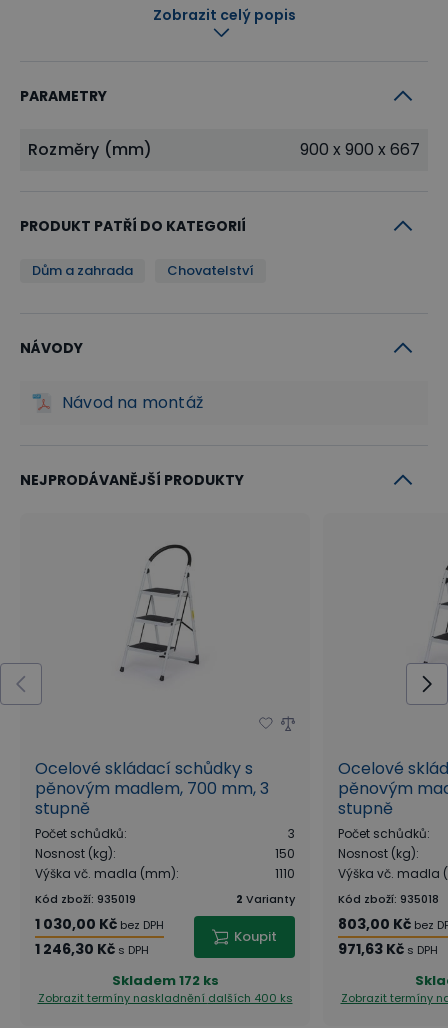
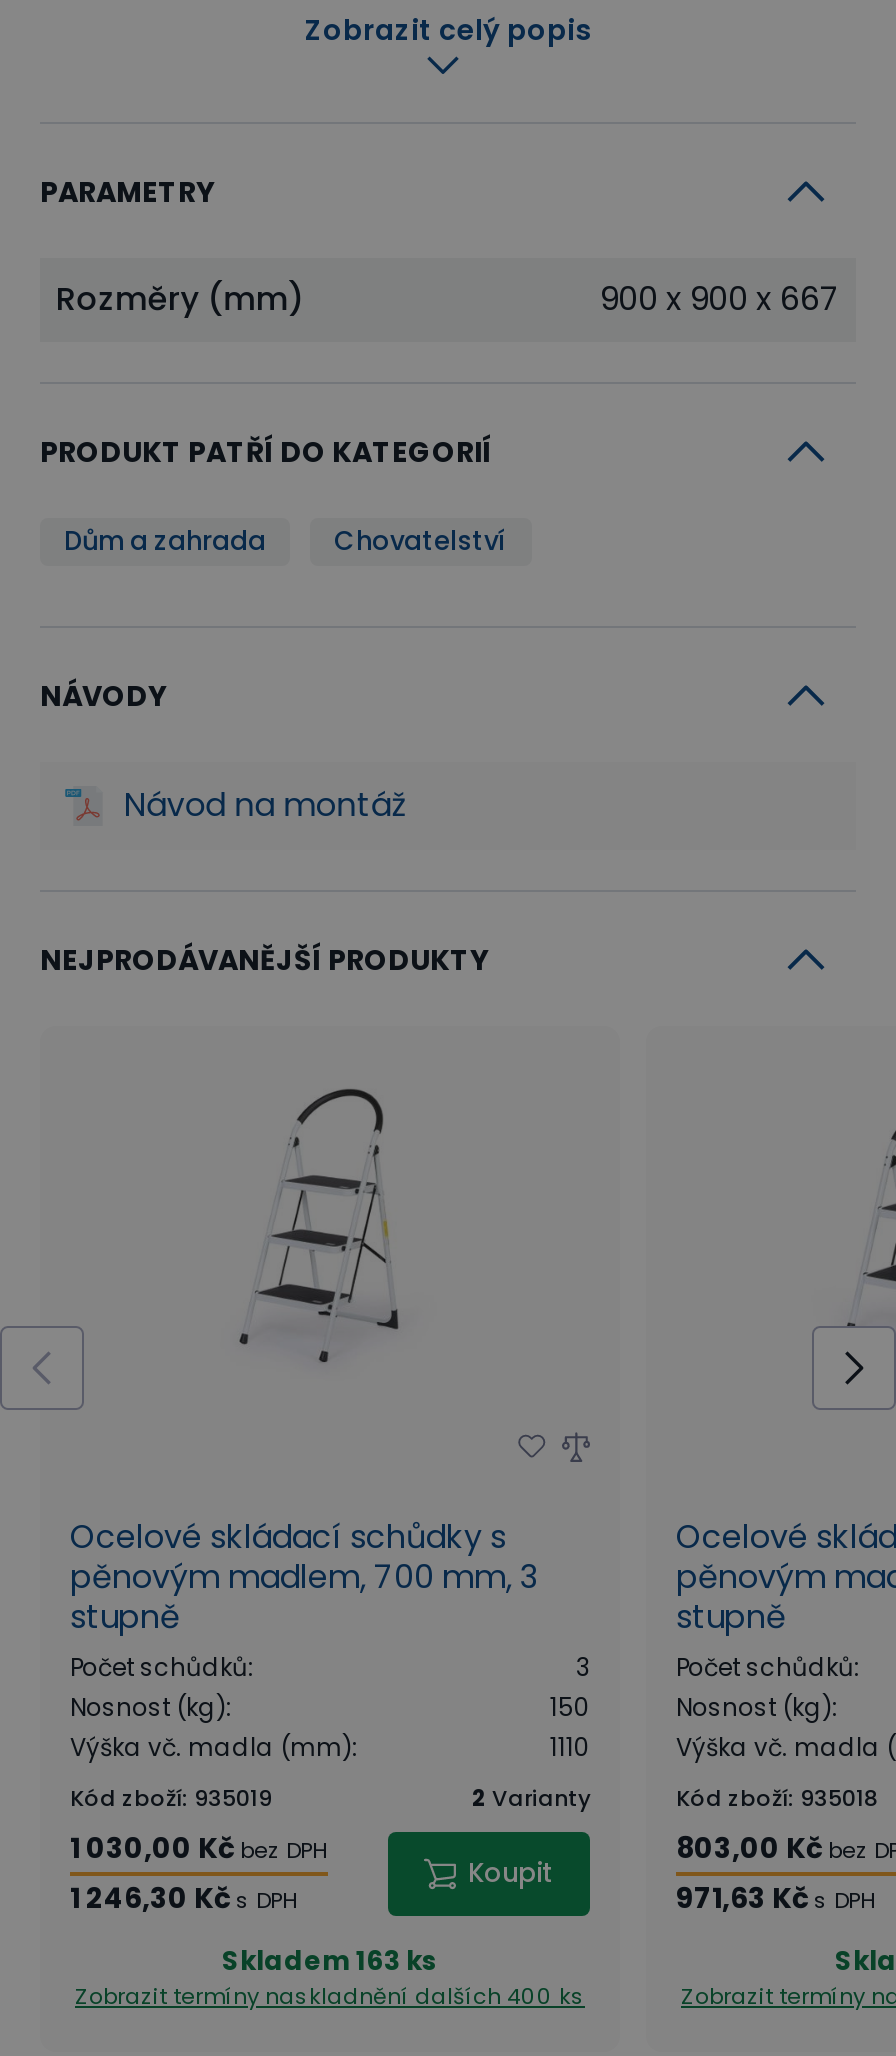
[111,971,218,990] Skladem 172 ks -> [222,1941,438,1979] Skladem 163 ks

